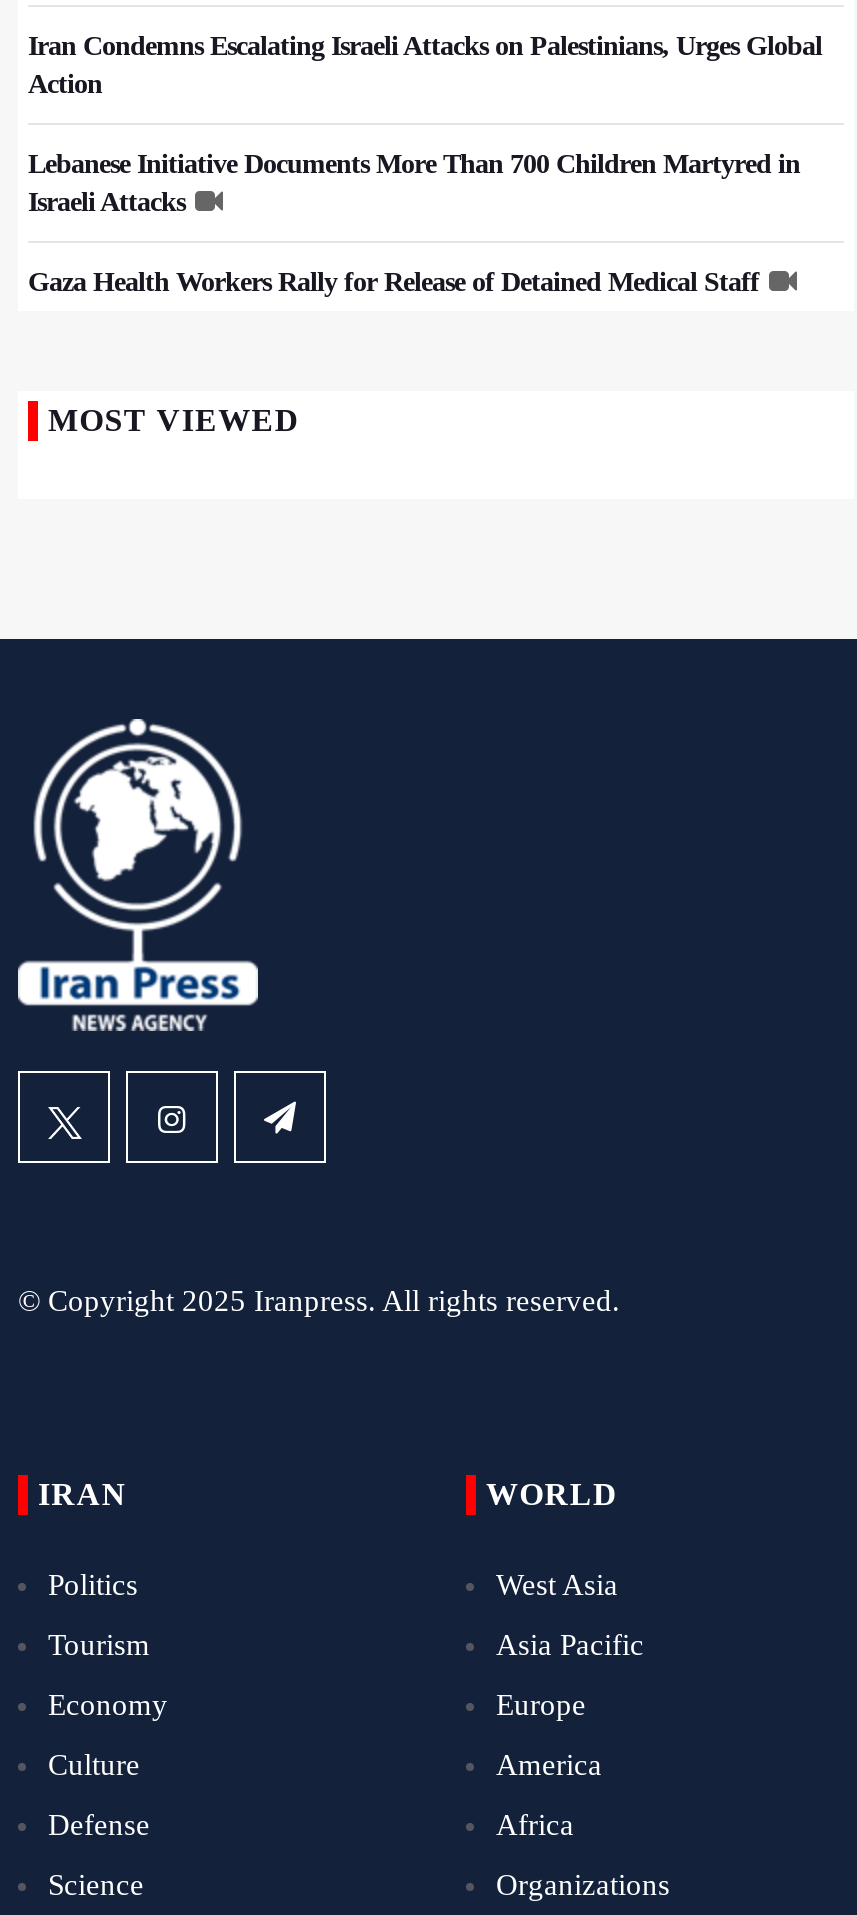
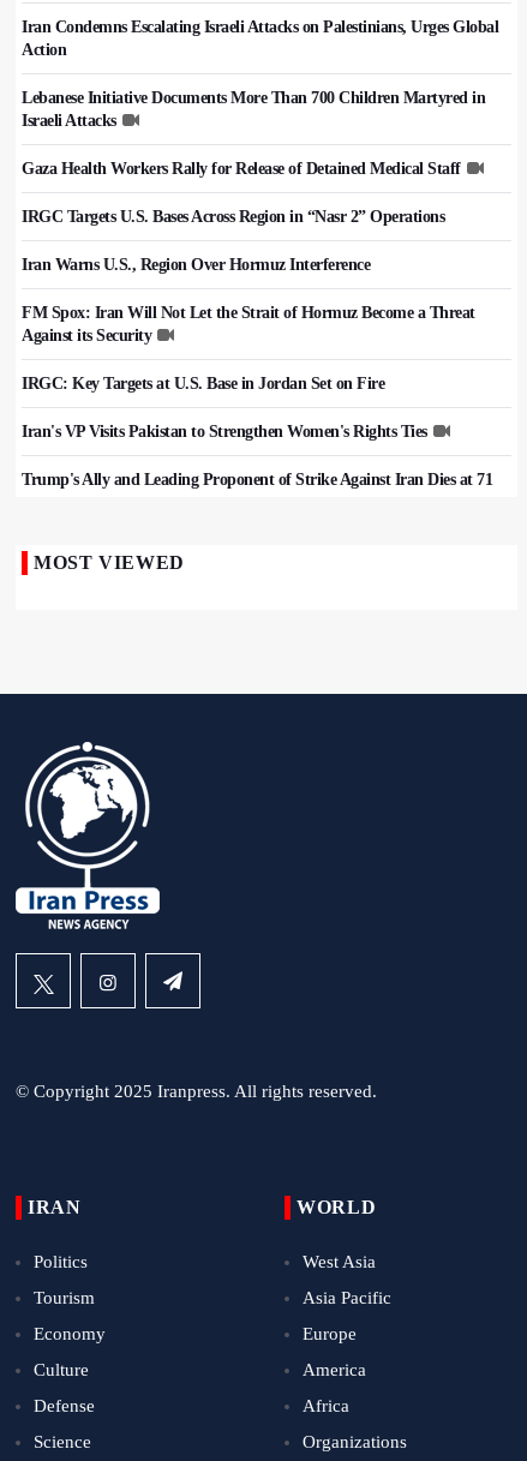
none -> [22,208,492,489] IRGC Targets U.S. Bases Across Region in “Nasr 2” Operations | Iran Warns U.S., Region Over Hormuz Interference | FM Spox: Iran Will Not Let the Strait of Hormuz Become a Threat | Against its Security | IRGC: Key Targets at U.S. Base in Jordan Set on Fire | Iran's VP Visits Pakistan to Strengthen Women's Rights Ties | Trump's Ally and Leading Proponent of Strike Against Iran Dies at 71

